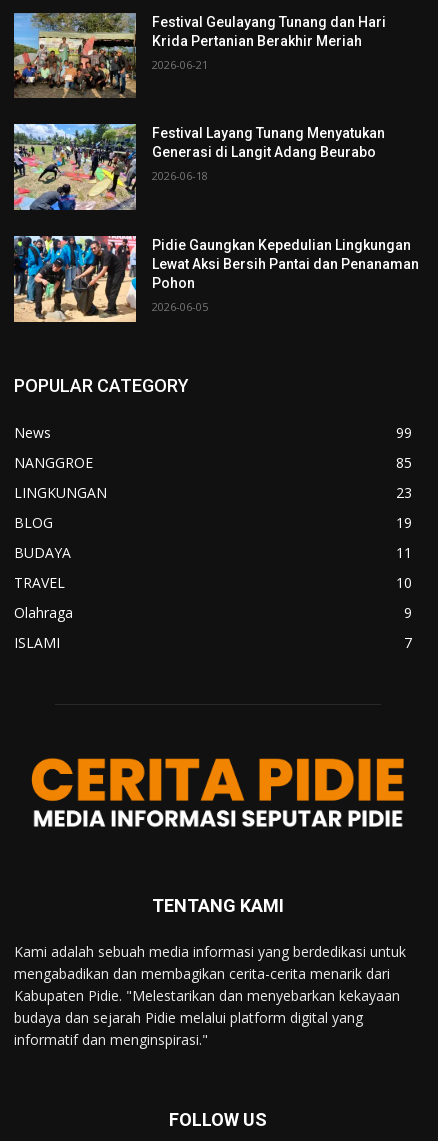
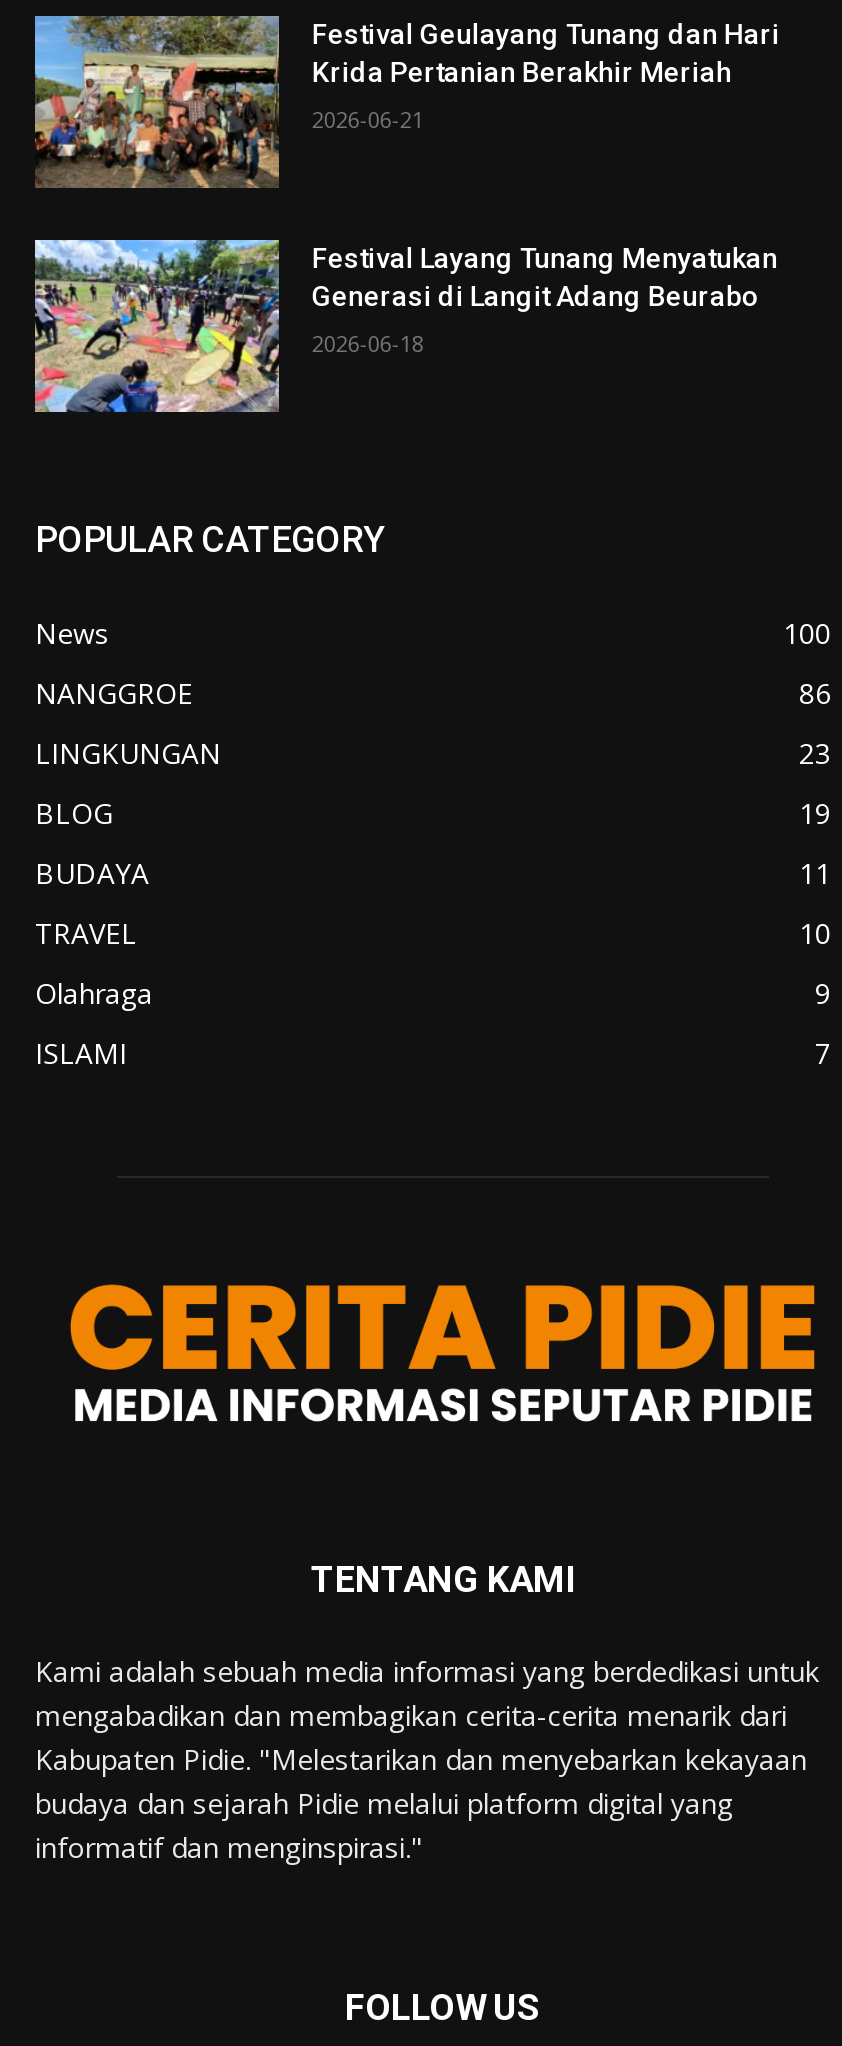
[13,235,419,323] [image] | Pidie Gaungkan Kepedulian Lingkungan | Lewat Aksi Bersih Pantai dan Penanaman | Pohon | 2026-06-05 -> none
[396,423,412,442] 99 -> [783,613,831,651] 100
[396,453,412,472] 85 -> [799,673,831,711] 86

